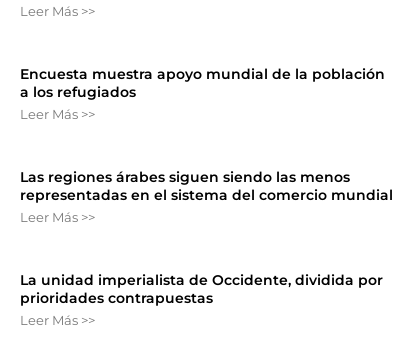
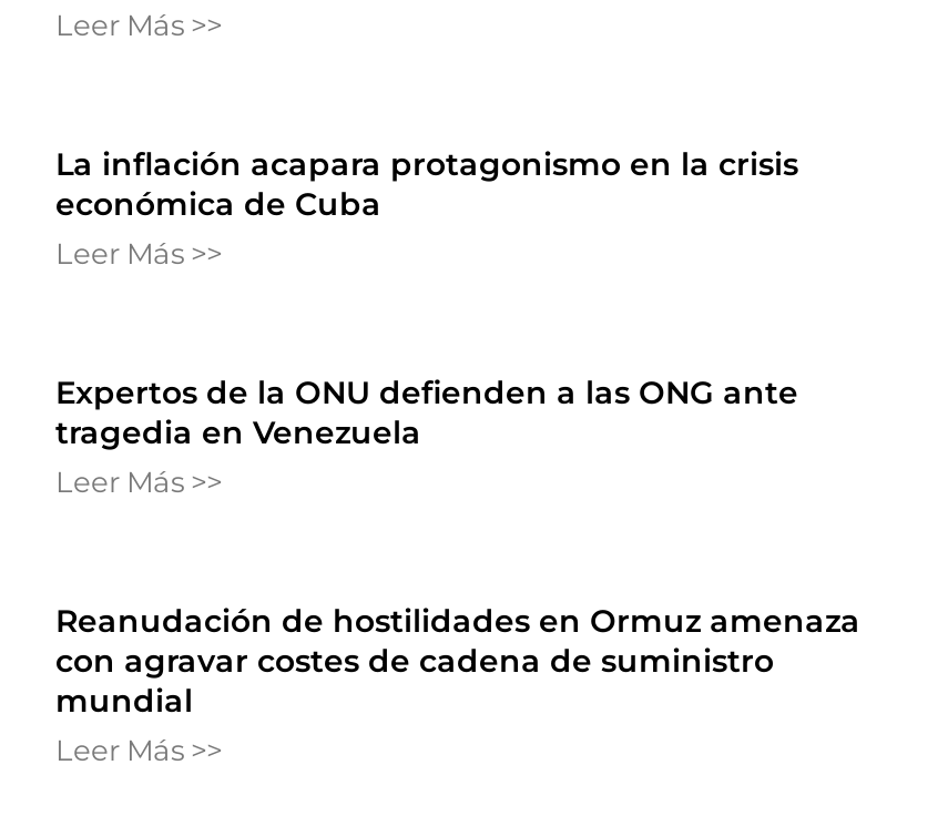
[20,65,385,101] Encuesta muestra apoyo mundial de la población | a los refugiados -> [55,144,798,224] La inflación acapara protagonismo en la crisis | económica de Cuba
[20,168,393,204] Las regiones árabes siguen siendo las menos | representadas en el sistema del comercio mundial -> [55,372,798,452] Expertos de la ONU defienden a las ONG ante | tragedia en Venezuela
[20,271,383,307] La unidad imperialista de Occidente, dividida por | prioridades contrapuestas -> [55,600,860,720] Reanudación de hostilidades en Ormuz amenaza | con agravar costes de cadena de suministro | mundial

